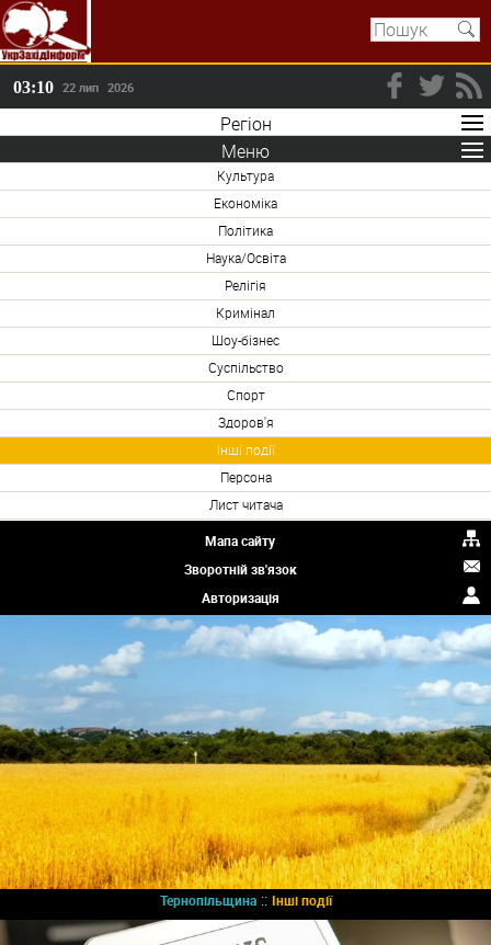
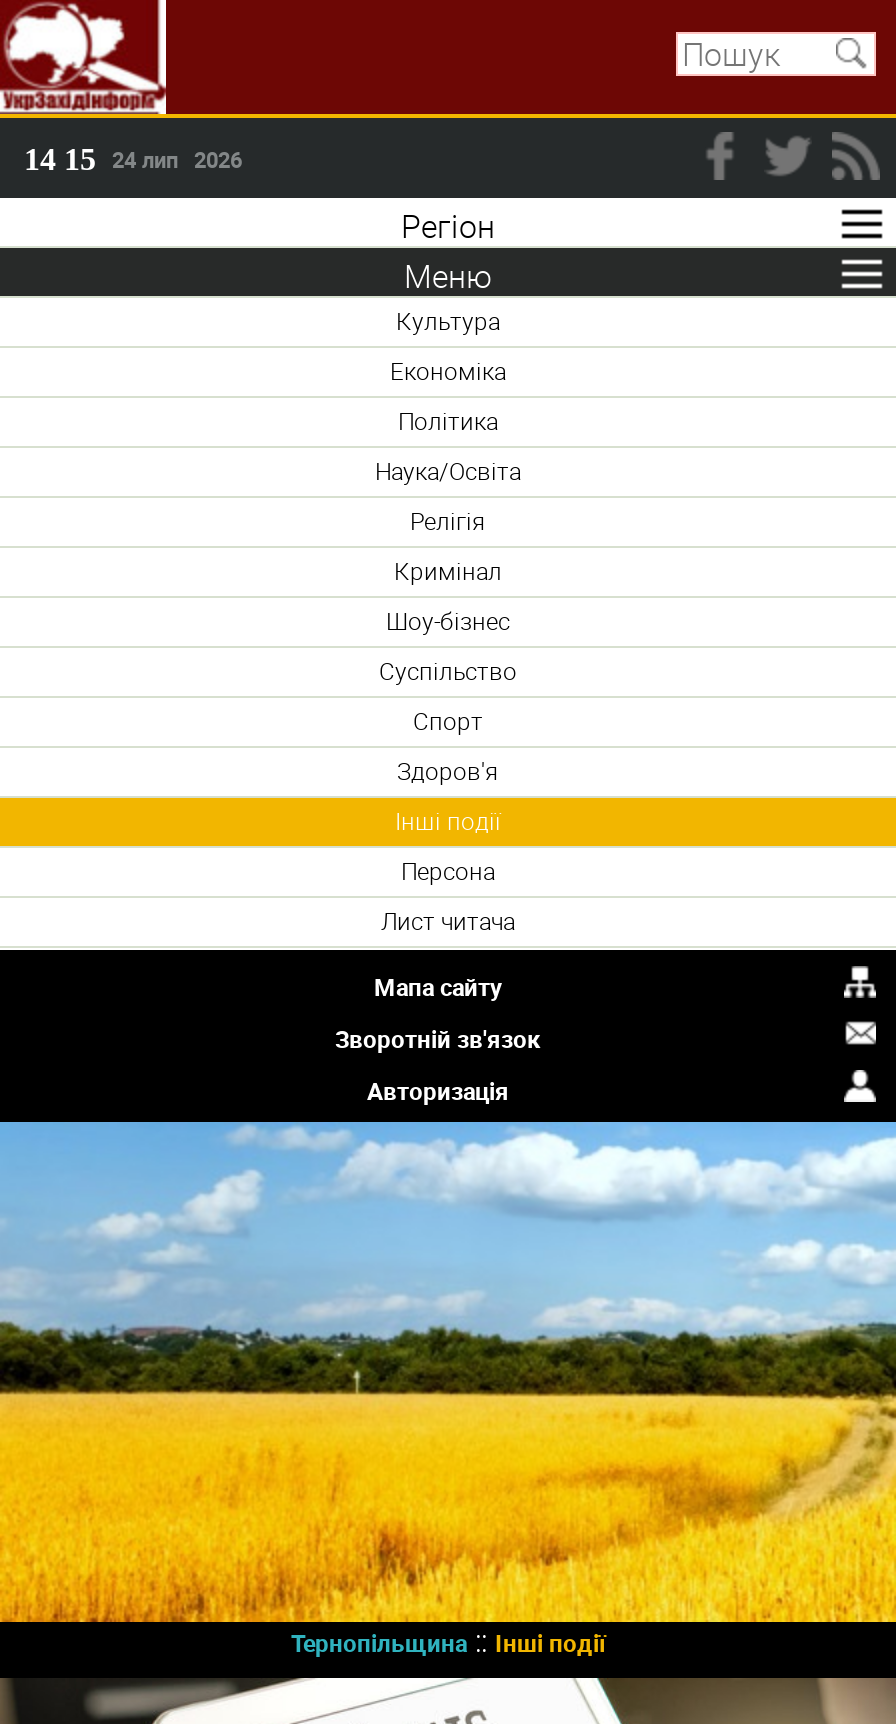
[13,78,134,96] 03:10 22 лип 2026 -> [24,142,244,176] 14:15 24 лип 2026

